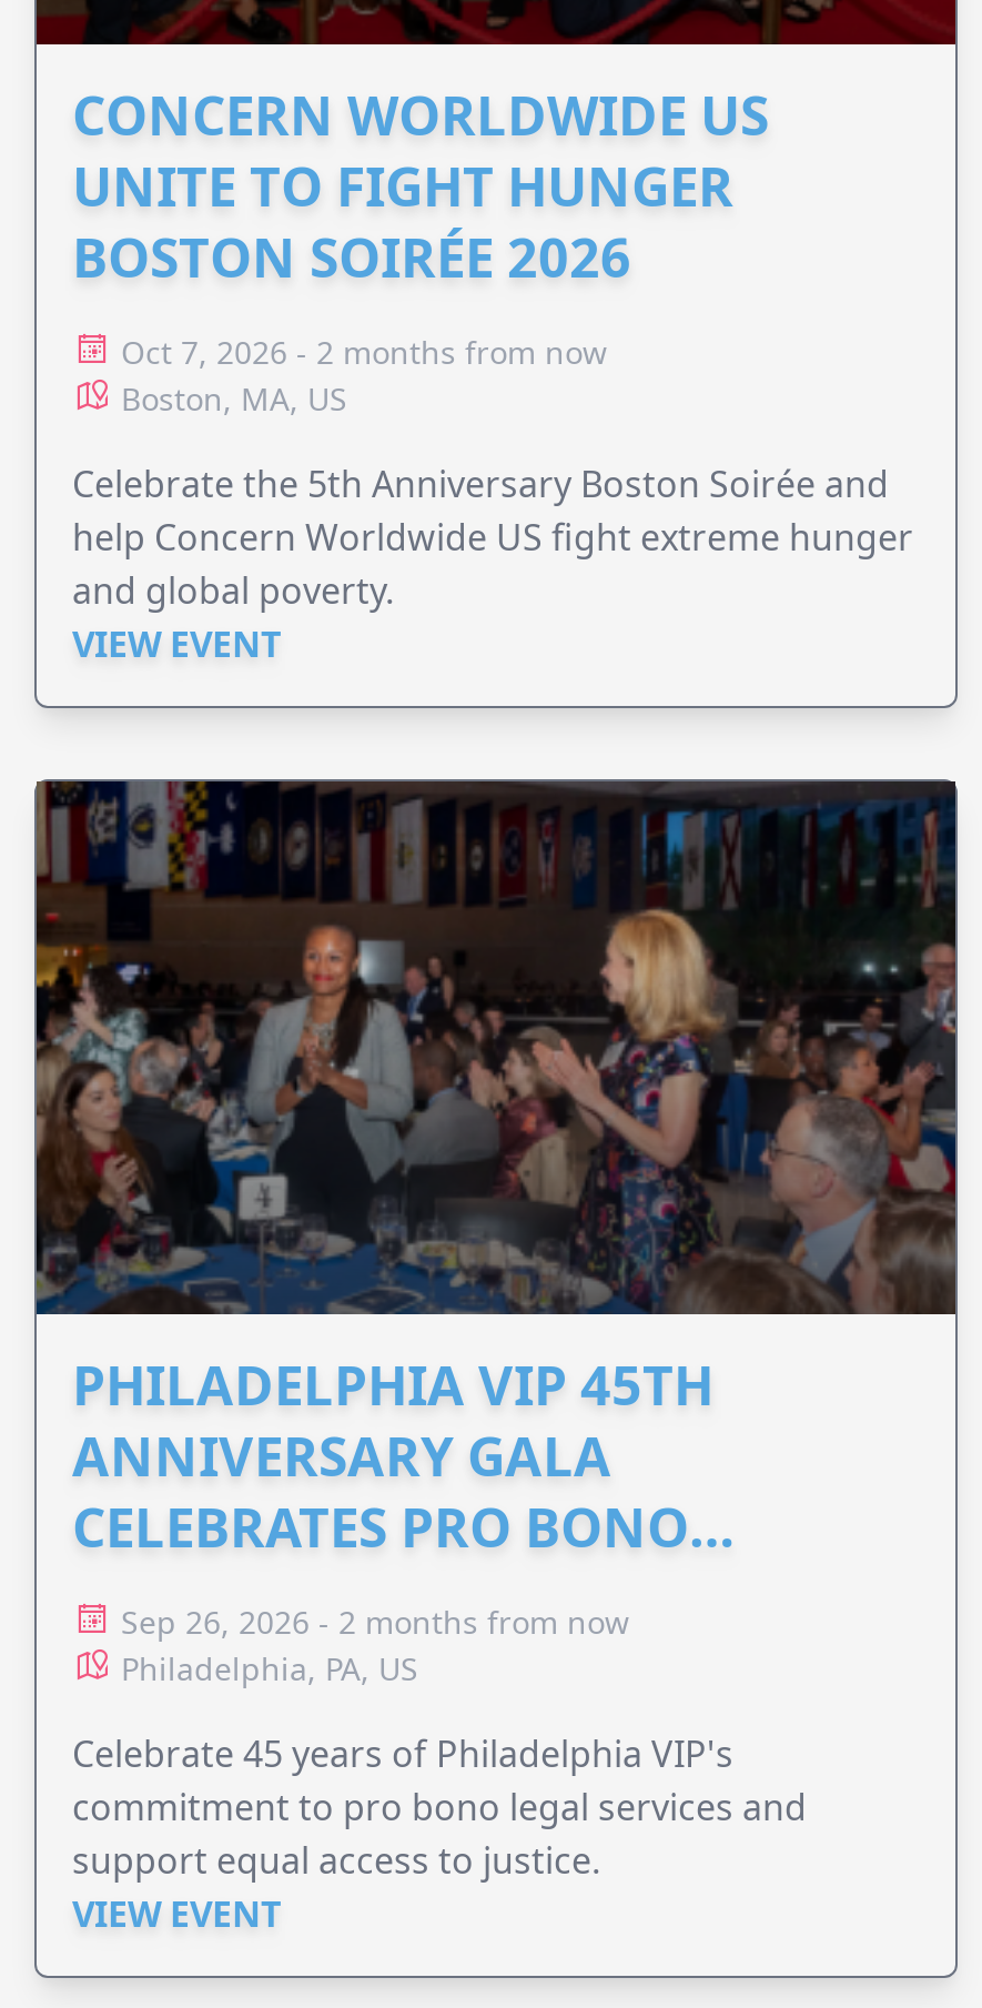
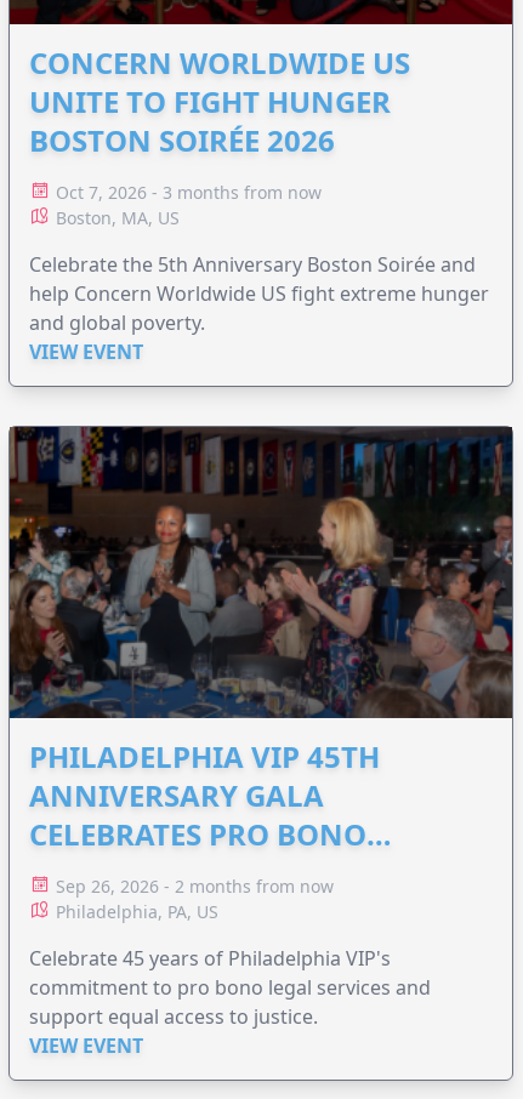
[121,331,607,373] Oct 7, 2026 - 2 months from now -> [56,181,322,204] Oct 7, 2026 - 3 months from now

